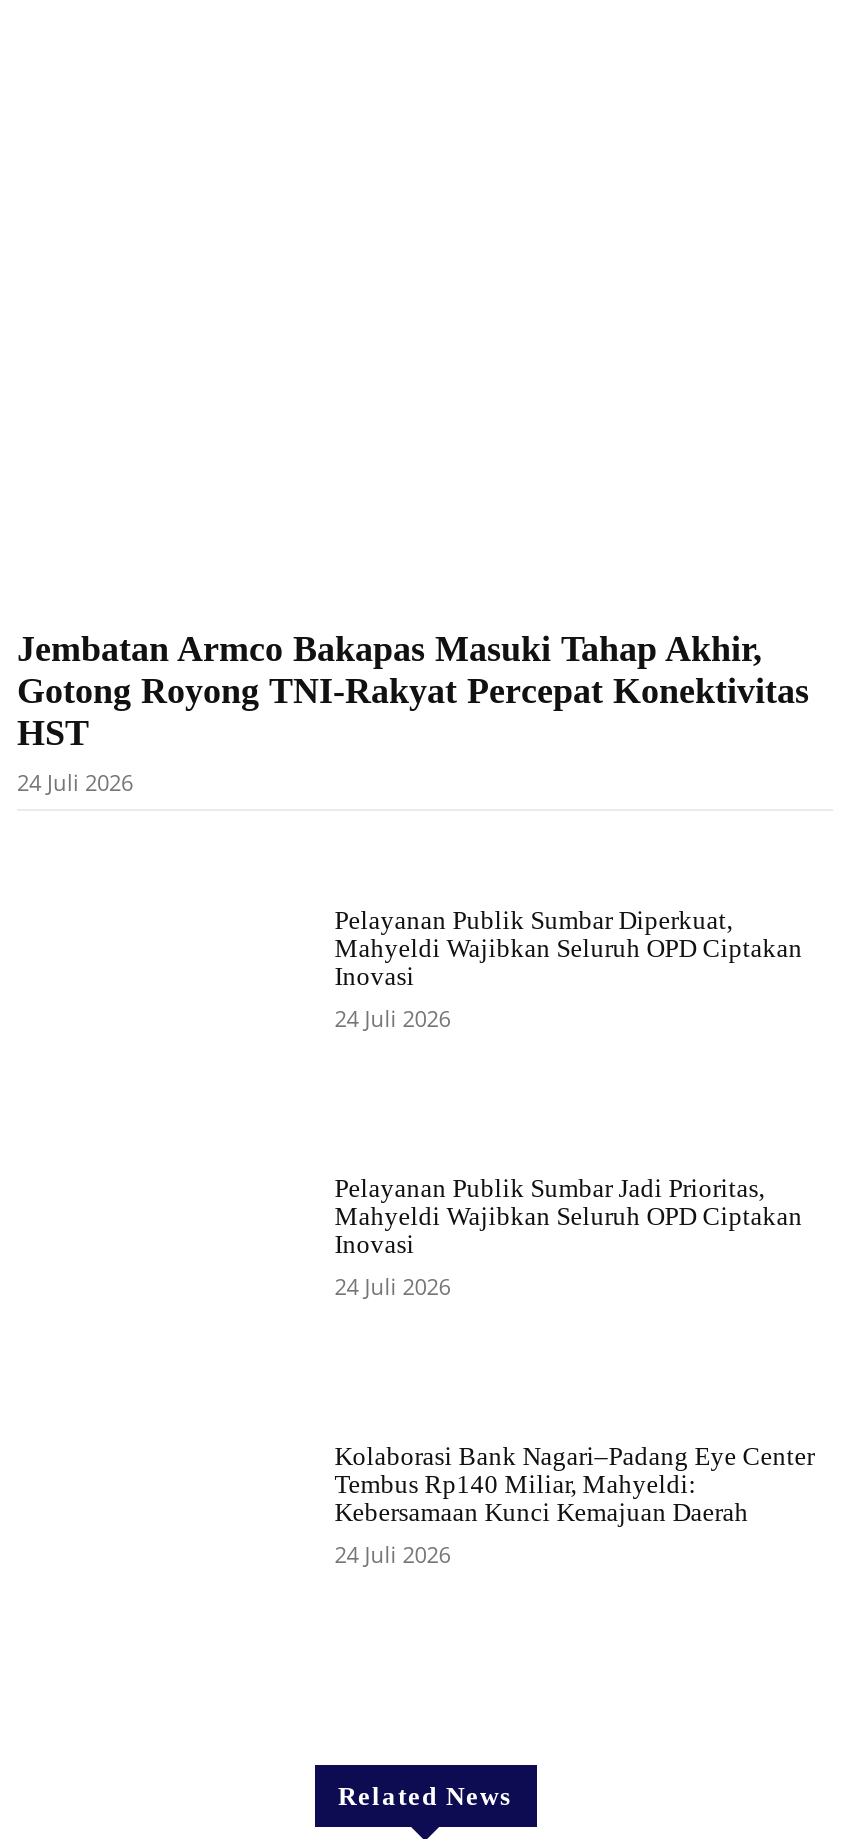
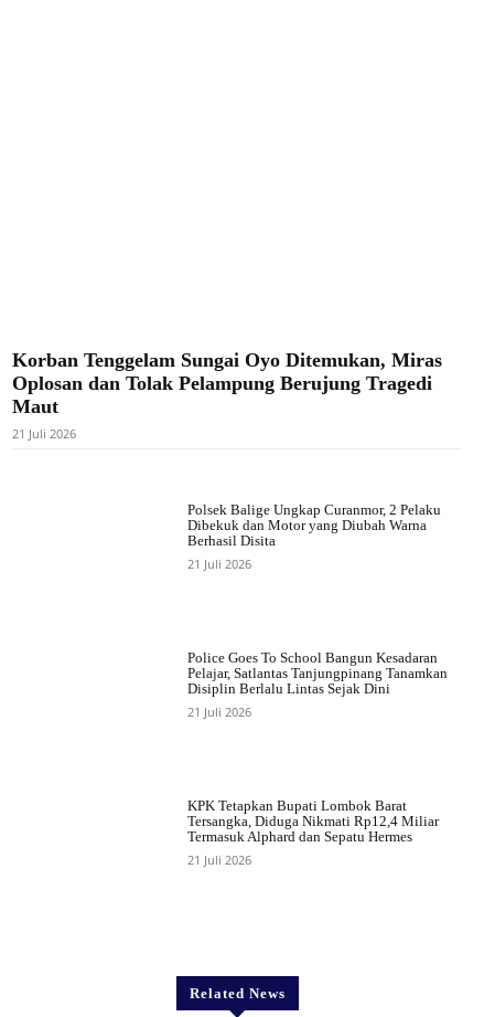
[17,629,809,797] Jembatan Armco Bakapas Masuki Tahap Akhir, | Gotong Royong TNI-Rakyat Percepat Konektivitas | HST | 24 Juli 2026 -> [12,349,442,441] Korban Tenggelam Sungai Oyo Ditemukan, Miras | Oplosan dan Tolak Pelampung Berujung Tragedi | Maut | 21 Juli 2026
[335,905,803,1033] Pelayanan Publik Sumbar Diperkuat, | Mahyeldi Wajibkan Seluruh OPD Ciptakan | Inovasi | 24 Juli 2026 -> [187,501,441,572] Polsek Balige Ungkap Curanmor, 2 Pelaku | Dibekuk dan Motor yang Diubah Warna | Berhasil Disita | 21 Juli 2026
[335,1173,803,1301] Pelayanan Publik Sumbar Jadi Prioritas, | Mahyeldi Wajibkan Seluruh OPD Ciptakan | Inovasi | 24 Juli 2026 -> [187,649,447,720] Police Goes To School Bangun Kesadaran | Pelajar, Satlantas Tanjungpinang Tanamkan | Disiplin Berlalu Lintas Sejak Dini | 21 Juli 2026
[335,1442,815,1570] Kolaborasi Bank Nagari–Padang Eye Center | Tembus Rp140 Miliar, Mahyeldi: | Kebersamaan Kunci Kemajuan Daerah | 24 Juli 2026 -> [187,798,439,868] KPK Tetapkan Bupati Lombok Barat | Tersangka, Diduga Nikmati Rp12,4 Miliar | Termasuk Alphard dan Sepatu Hermes | 21 Juli 2026

